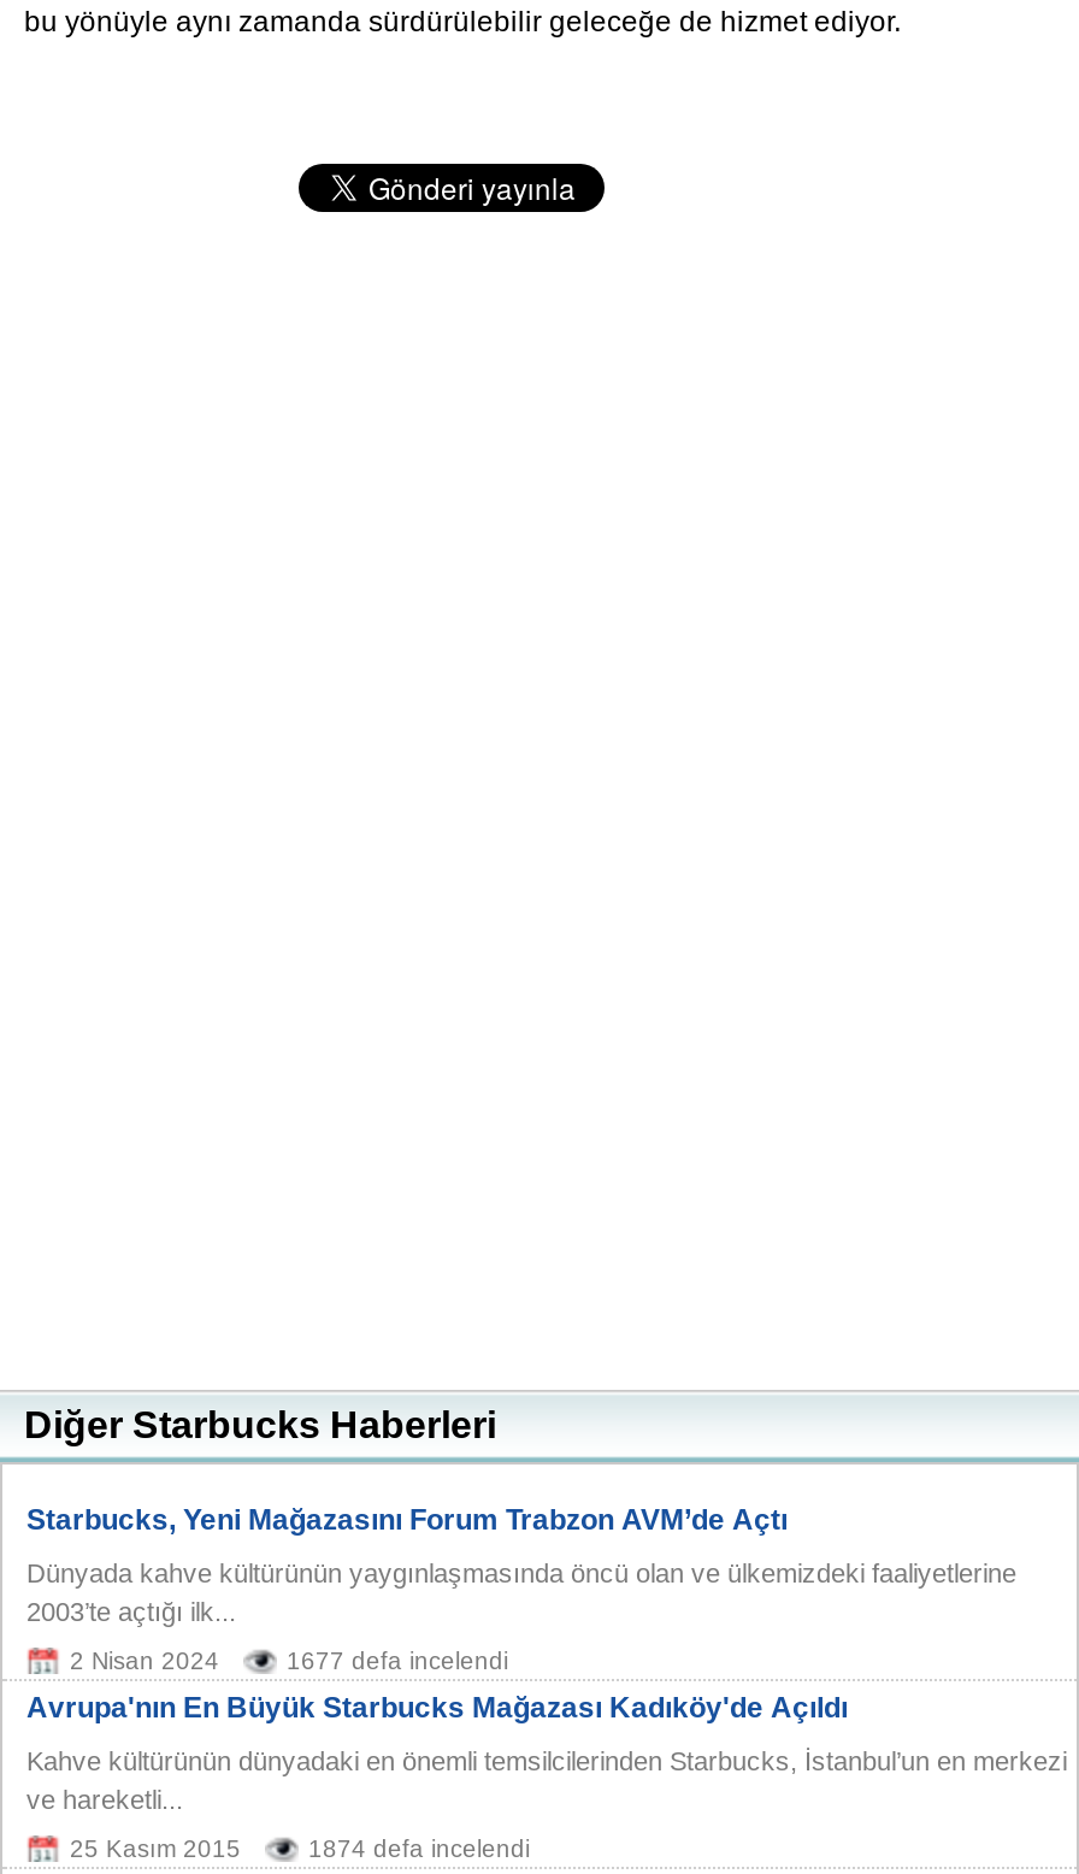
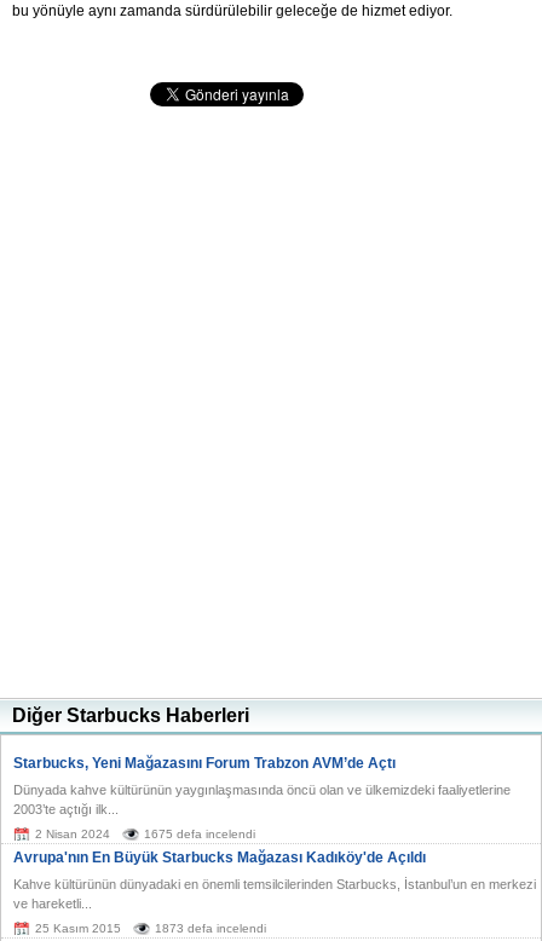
[287,1648,508,1674] 1677 defa incelendi -> [144,827,255,841] 1675 defa incelendi
[308,1836,530,1862] 1874 defa incelendi -> [155,922,266,935] 1873 defa incelendi

